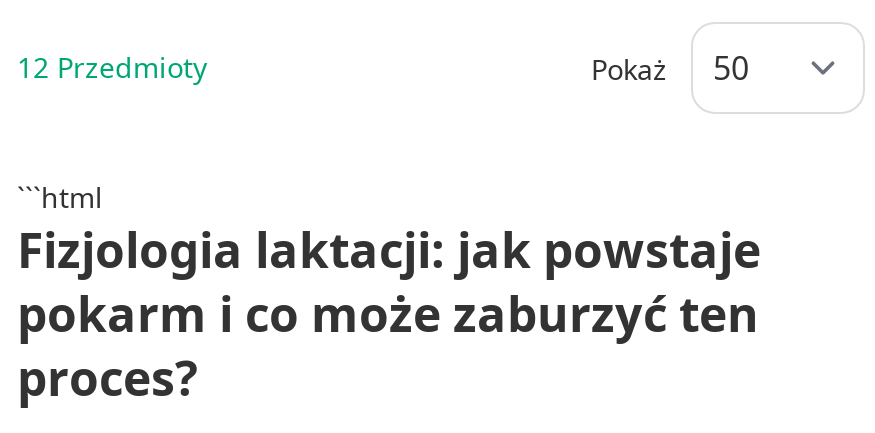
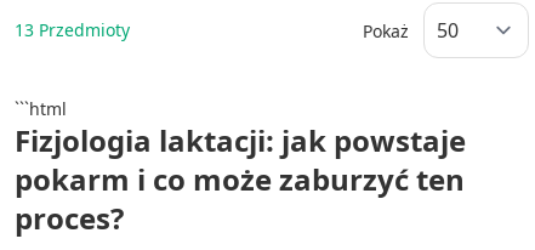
[17,48,207,86] 12 Przedmioty -> [15,18,130,41] 13 Przedmioty

